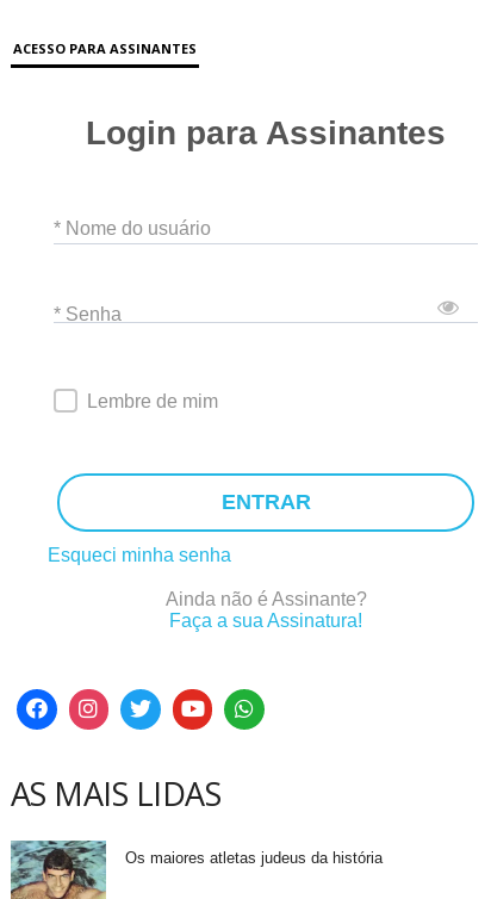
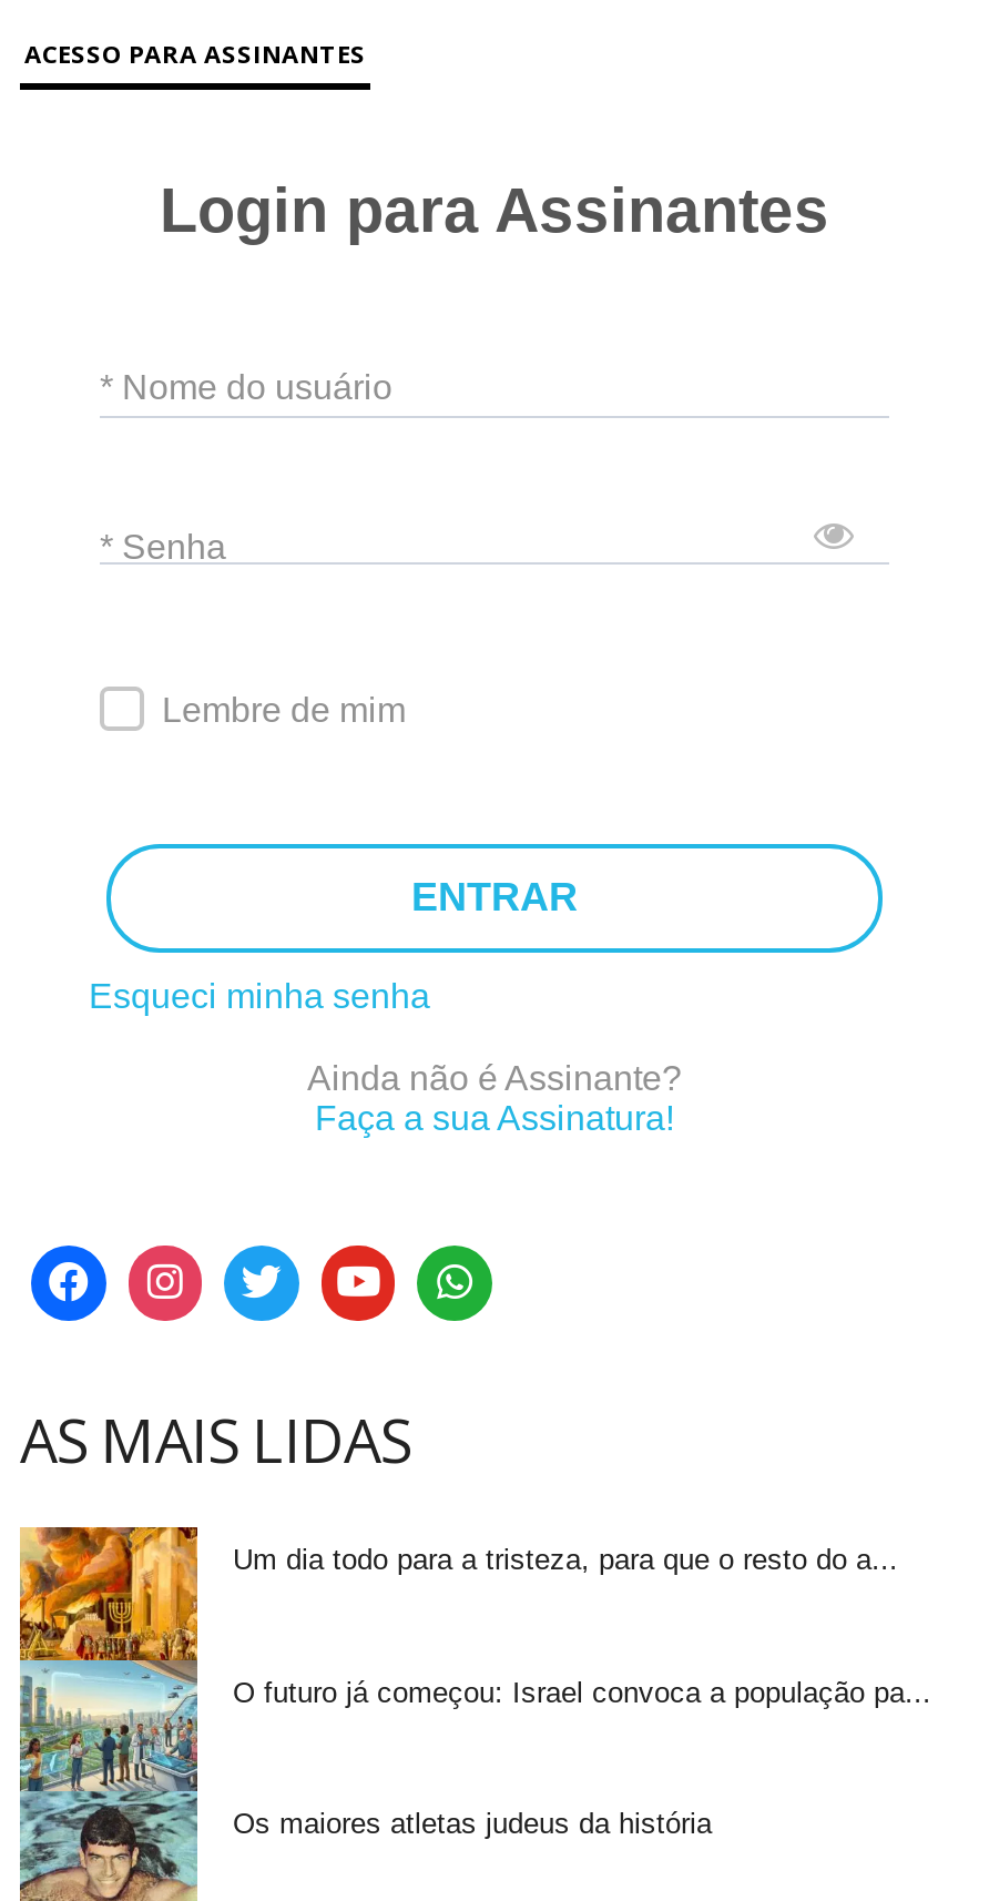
none -> [18,1523,898,1791] [image] | Um dia todo para a tristeza, para que o resto do a...
none -> [233,1675,931,1708] O futuro já começou: Israel convoca a população pa...

